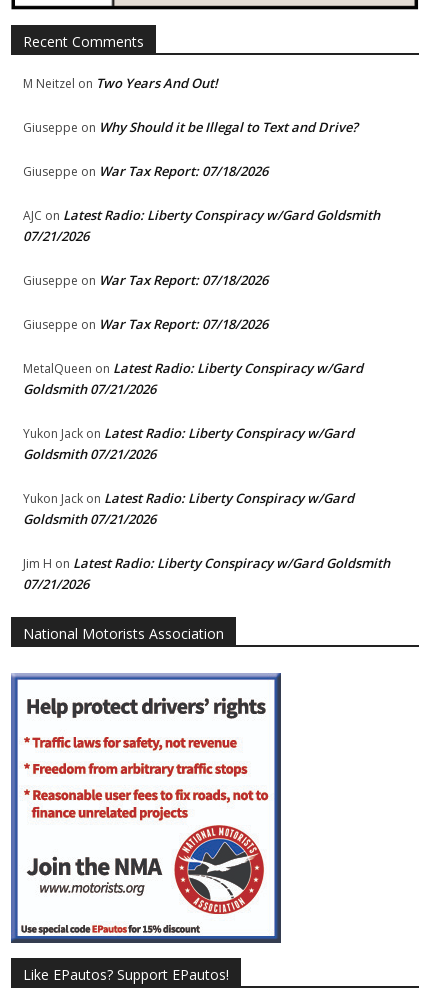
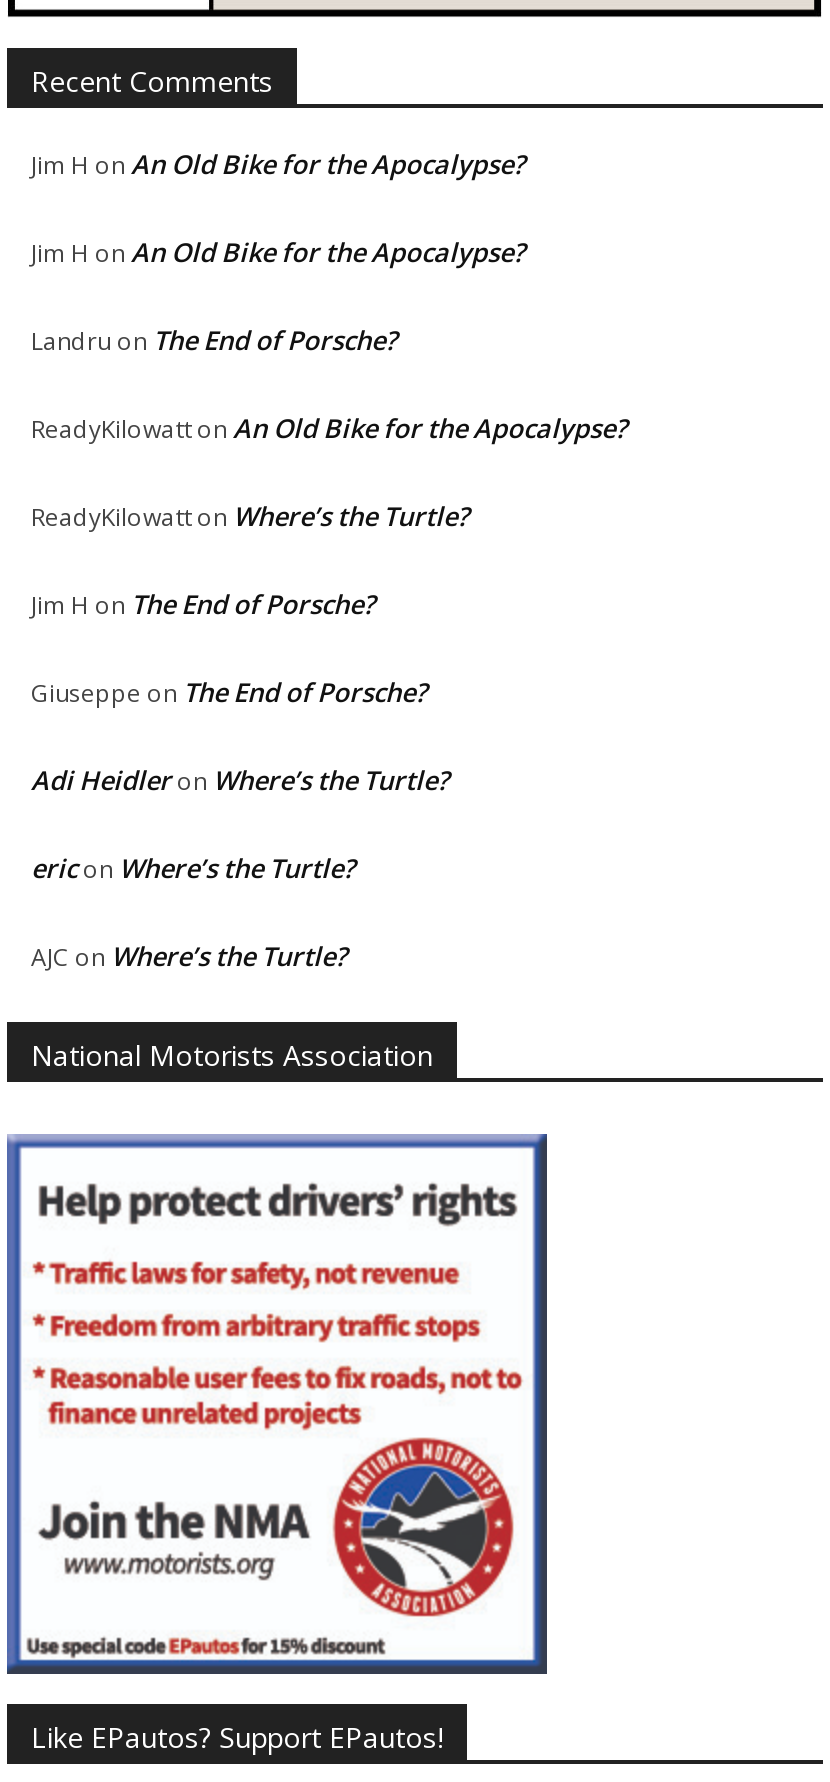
[23,74,218,92] M Neitzel on Two Years And Out! -> [31,146,525,182] Jim H on An Old Bike for the Apocalypse?
[23,118,358,136] Giuseppe on Why Should it be Illegal to Text and Drive? -> [31,234,525,270] Jim H on An Old Bike for the Apocalypse?
[23,162,268,180] Giuseppe on War Tax Report: 07/18/2026 -> [31,322,397,358] Landru on The End of Porsche?
[23,206,380,245] AJC on Latest Radio: Liberty Conspiracy w/Gard Goldsmith | 07/21/2026 -> [31,410,627,446] ReadyKilowatton An Old Bike for the Apocalypse?
[23,271,268,289] Giuseppeon War Tax Report: 07/18/2026 -> [31,498,469,534] ReadyKilowatton Where’s the Turtle?
[23,315,268,333] Giuseppe on War Tax Report: 07/18/2026 -> [31,586,375,622] Jim H on The End of Porsche?
[23,359,363,398] MetalQueen on Latest Radio: Liberty Conspiracy w/Gard | Goldsmith 07/21/2026 -> [31,674,427,710] Giuseppe on The End of Porsche?
[23,424,354,463] Yukon Jack on Latest Radio: Liberty Conspiracy w/Gard | Goldsmith 07/21/2026 -> [31,762,449,798] Adi Heidleron Where’s the Turtle?
[23,489,354,528] Yukon Jack on Latest Radio: Liberty Conspiracy w/Gard | Goldsmith 07/21/2026 -> [31,850,355,886] ericon Where’s the Turtle?
[23,554,390,593] Jim H on Latest Radio: Liberty Conspiracy w/Gard Goldsmith | 07/21/2026 -> [31,938,347,974] AJC on Where’s the Turtle?

